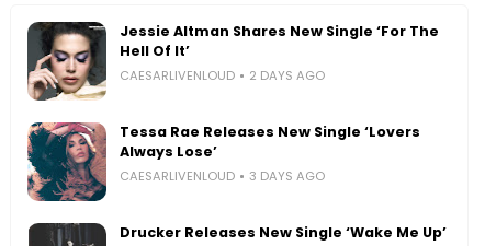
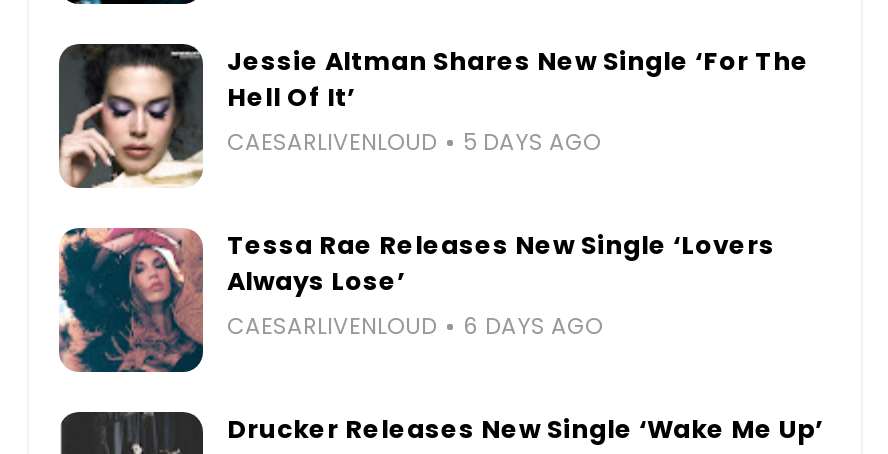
[120,66,325,84] CAESARLIVENLOUD 2 DAYS AGO -> [227,125,601,157] CAESARLIVENLOUD 5 DAYS AGO
[120,167,325,184] CAESARLIVENLOUD 3 DAYS AGO -> [227,309,603,341] CAESARLIVENLOUD 6 DAYS AGO

